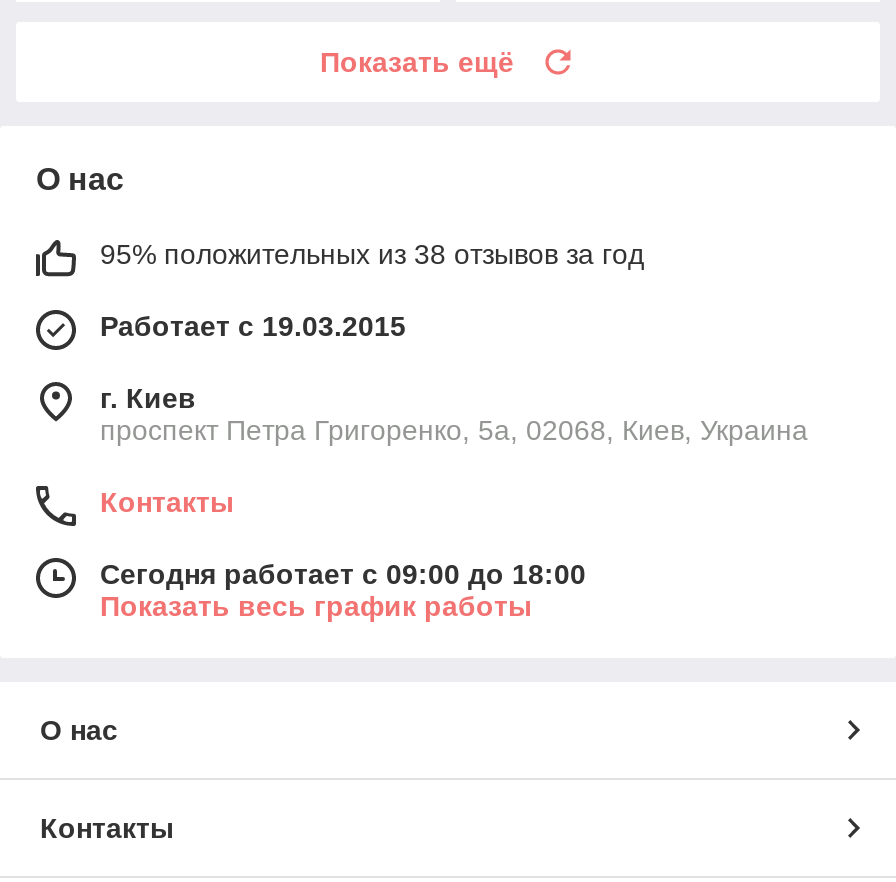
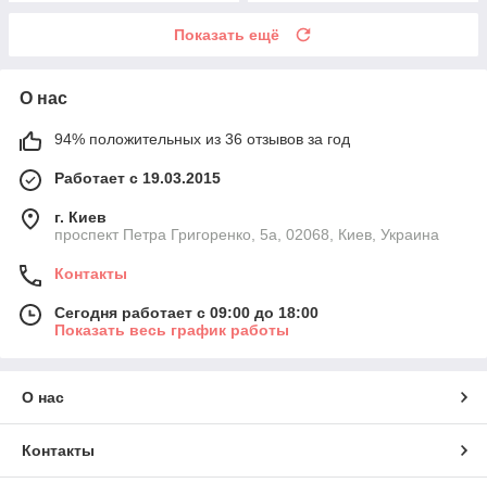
[100,238,644,270] 95% положительных из 38 отзывов за год -> [54,130,350,147] 94% положительных из 36 отзывов за год

